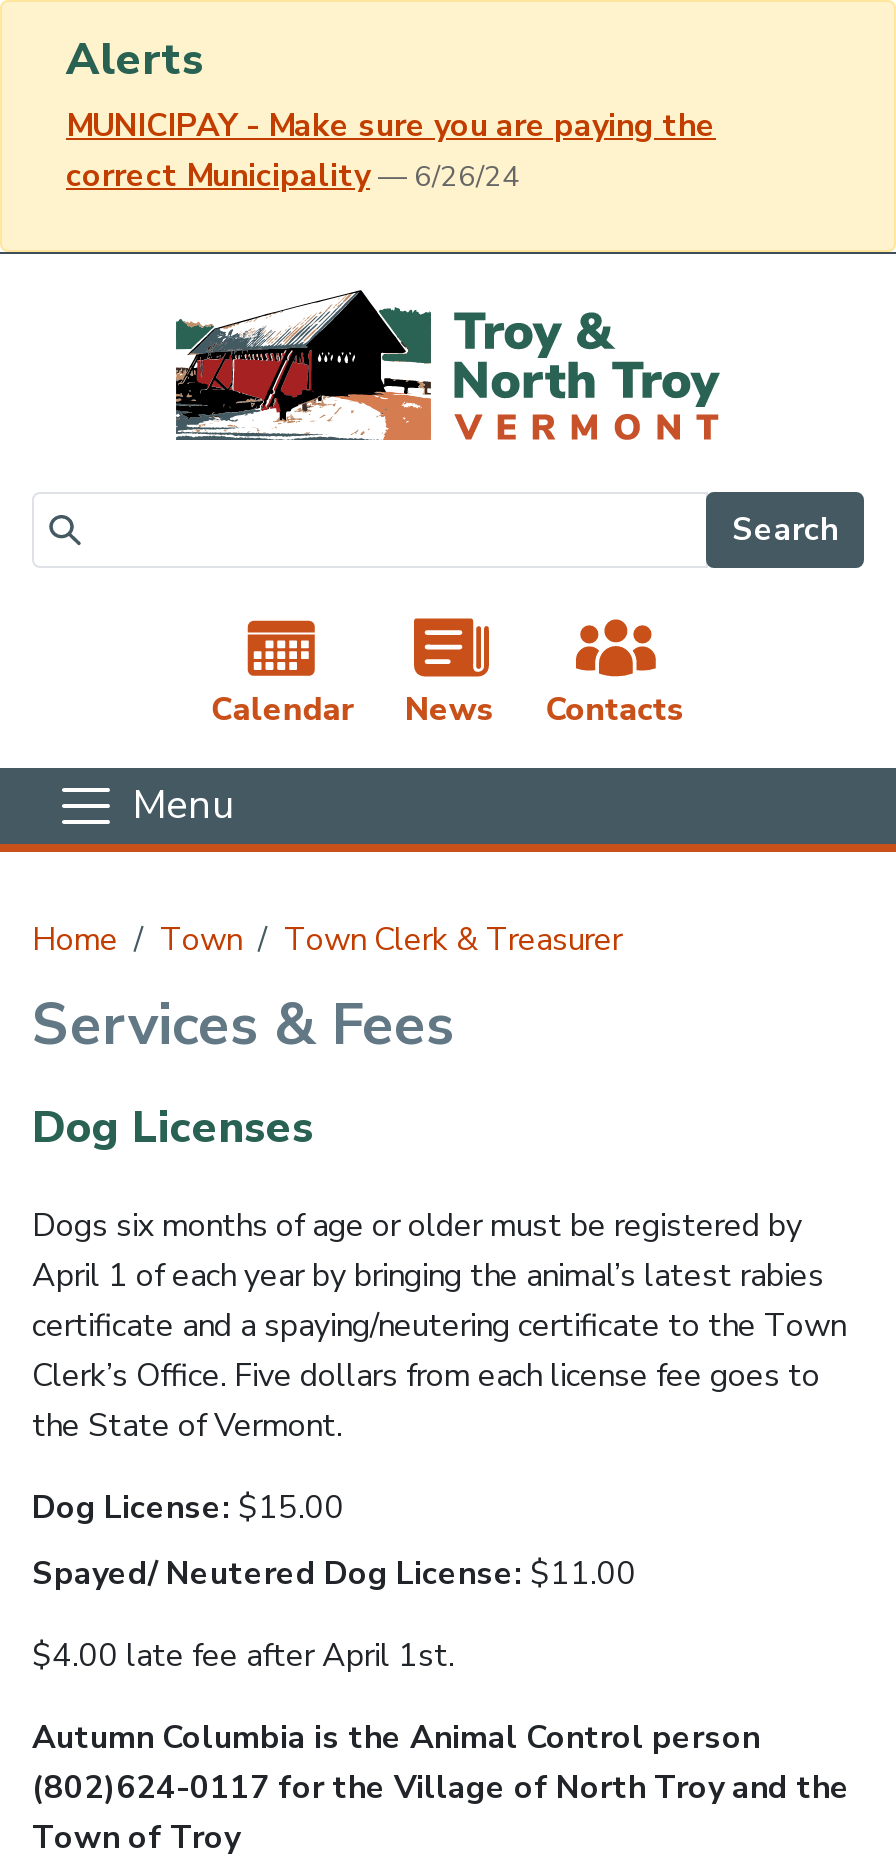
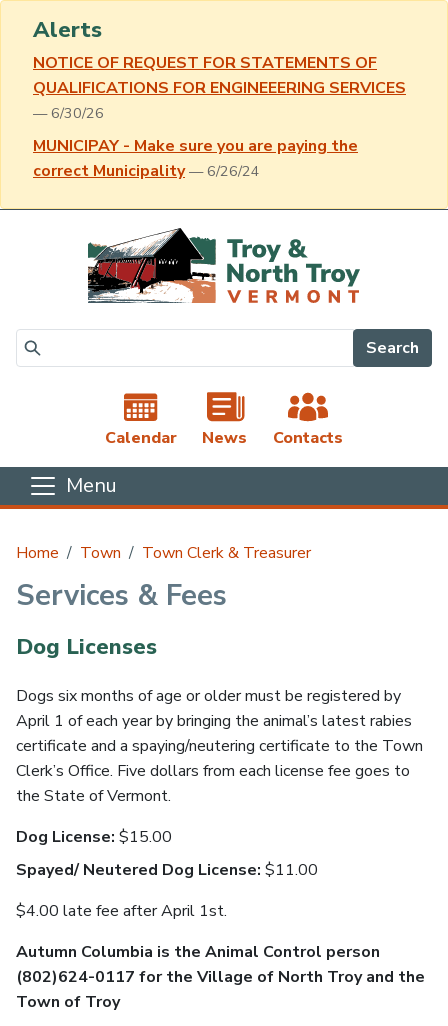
none -> [33,52,406,123] NOTICE OF REQUEST FOR STATEMENTS OF | QUALIFICATIONS FOR ENGINEEERING SERVICES | — 6/30/26

